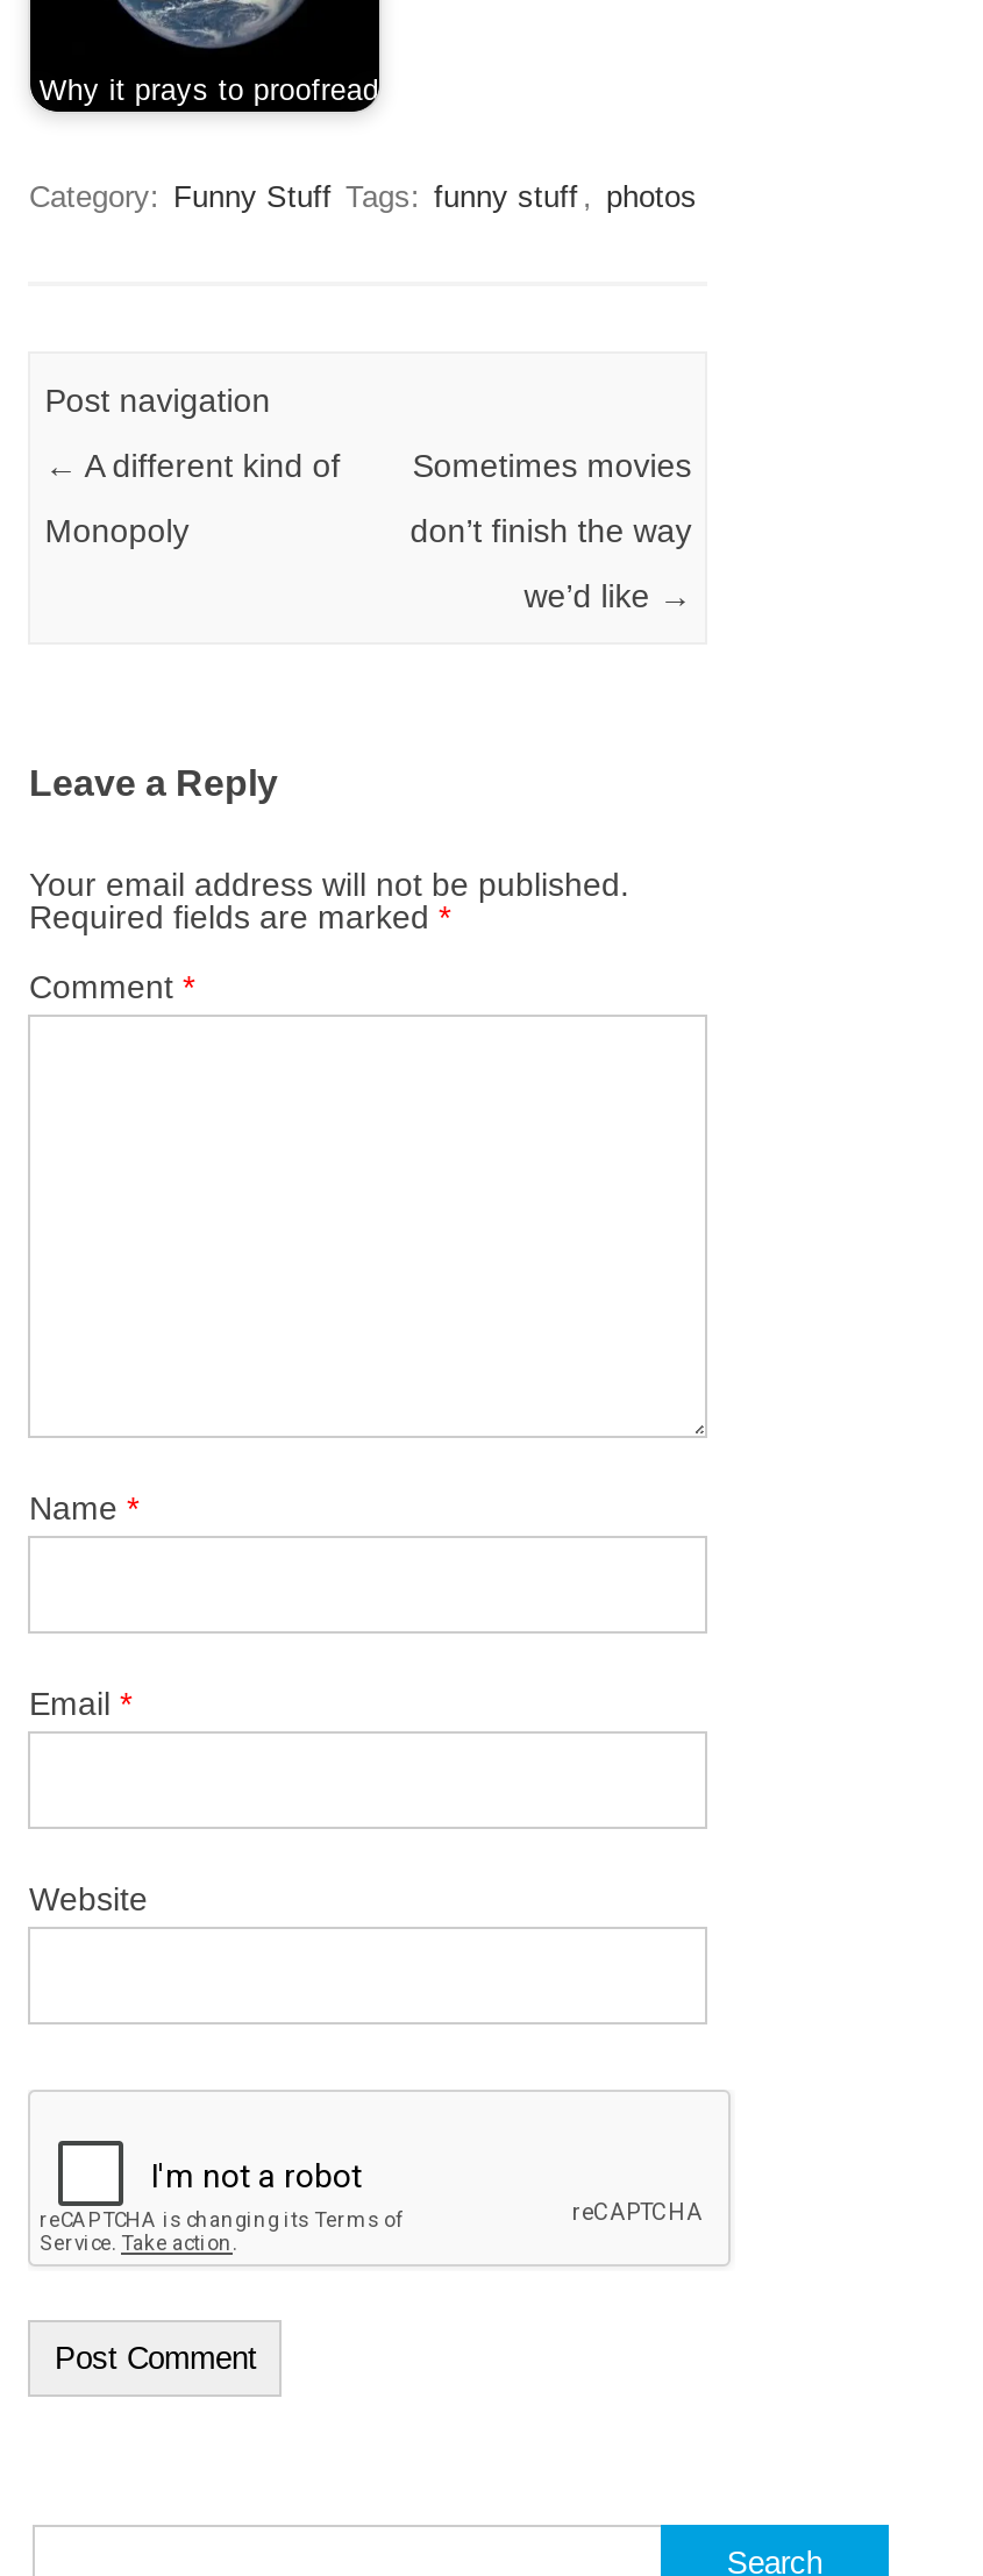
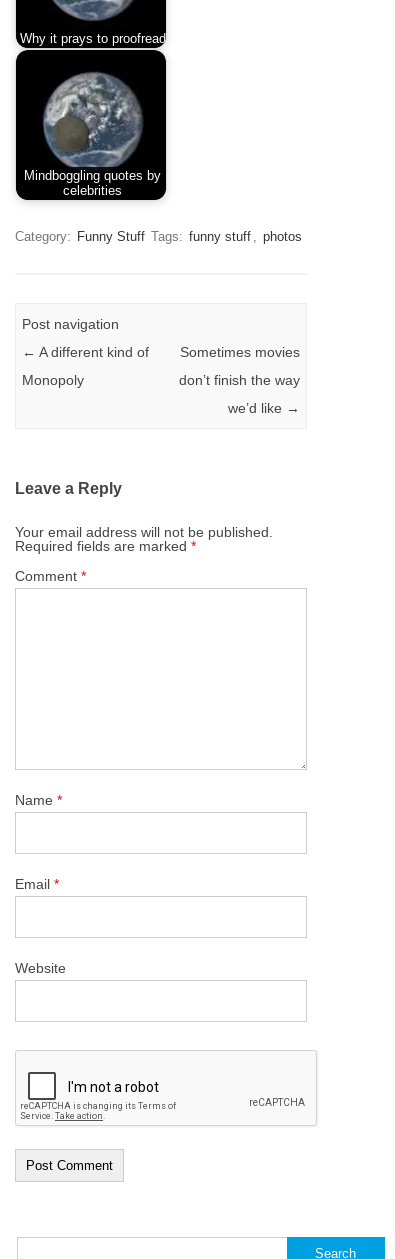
none -> [16,50,166,198] [image] | Mindboggling quotes by | celebrities

